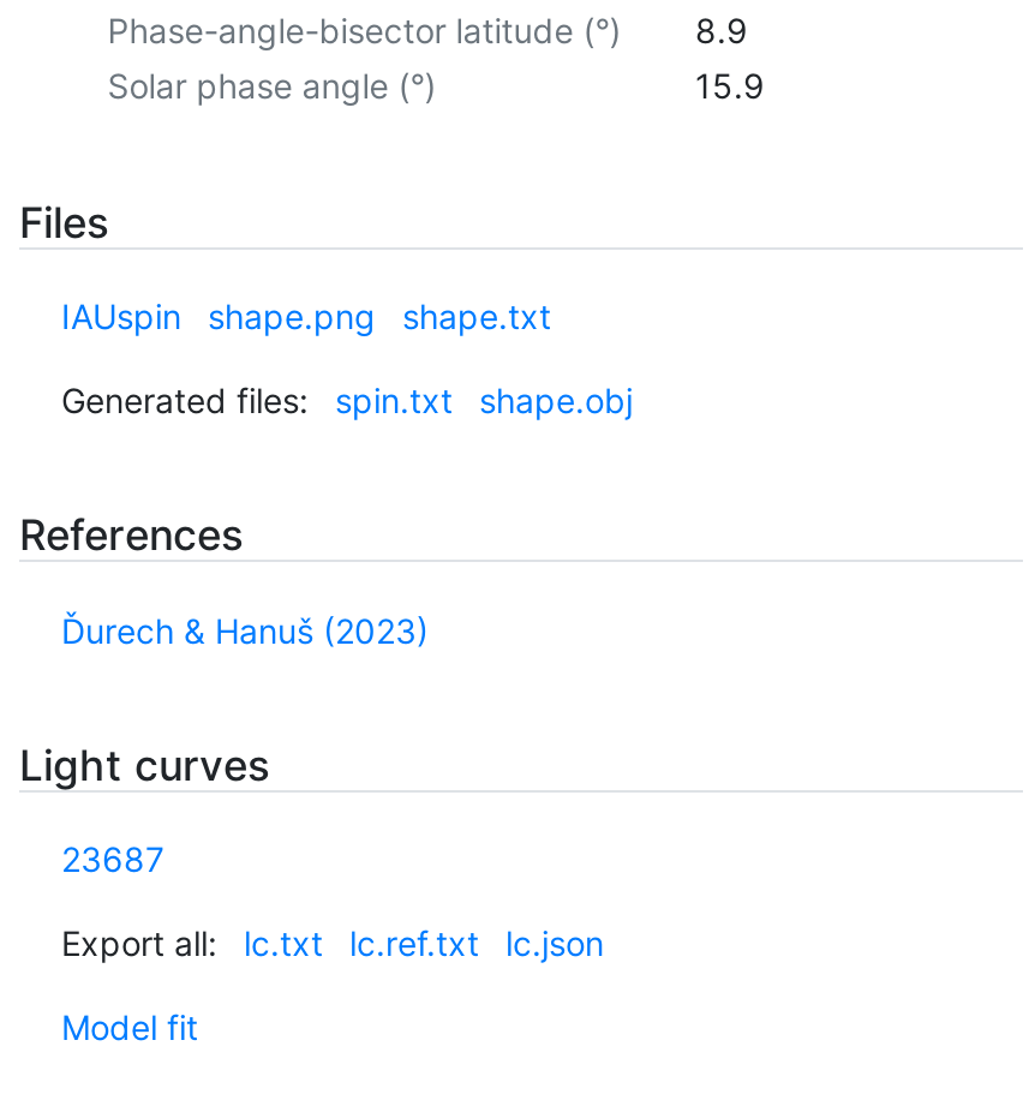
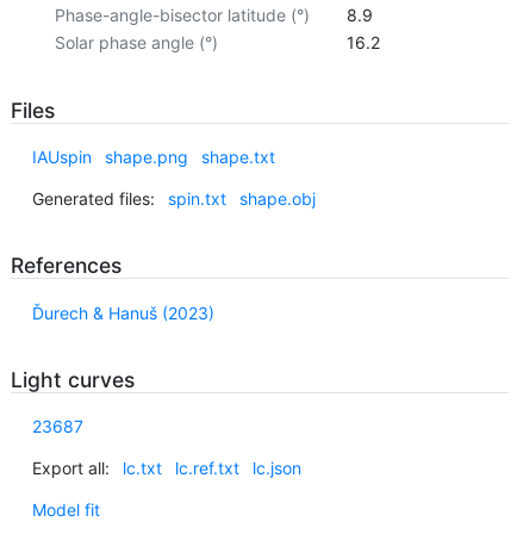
[695,64,765,105] 15.9 -> [346,32,379,52] 16.2

